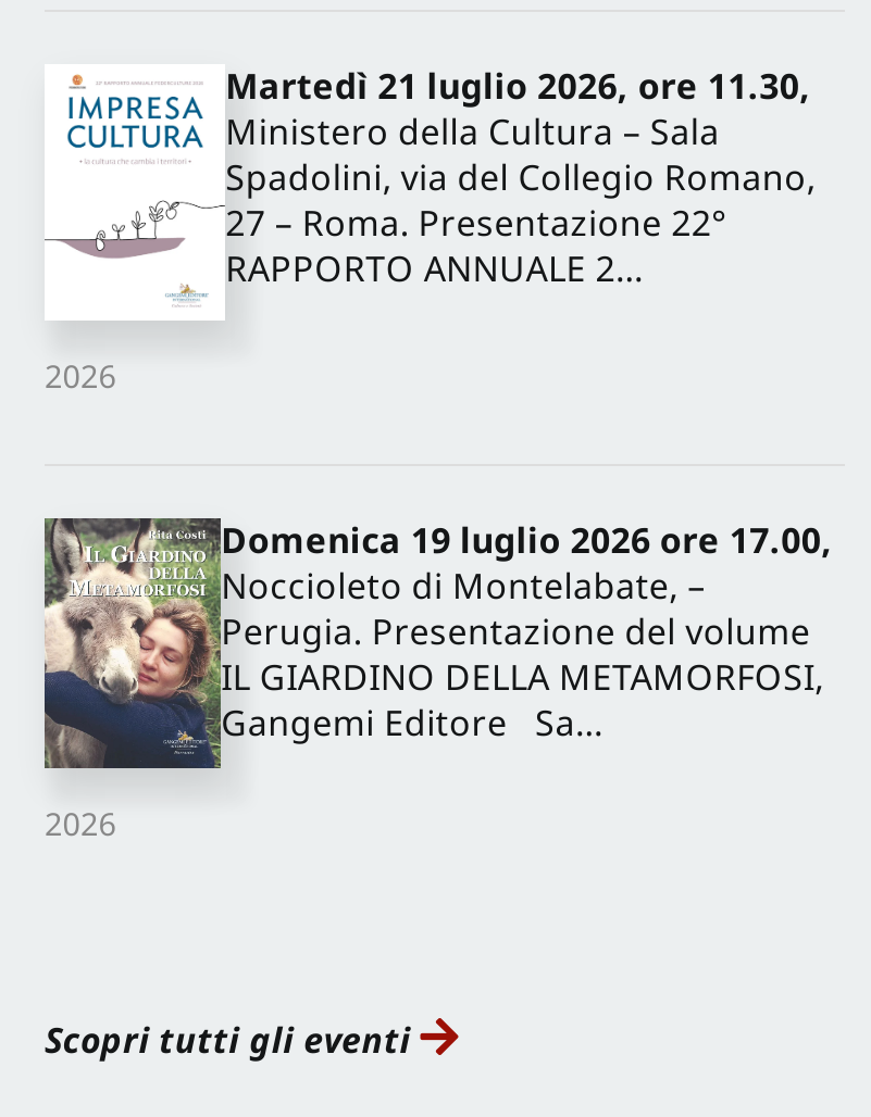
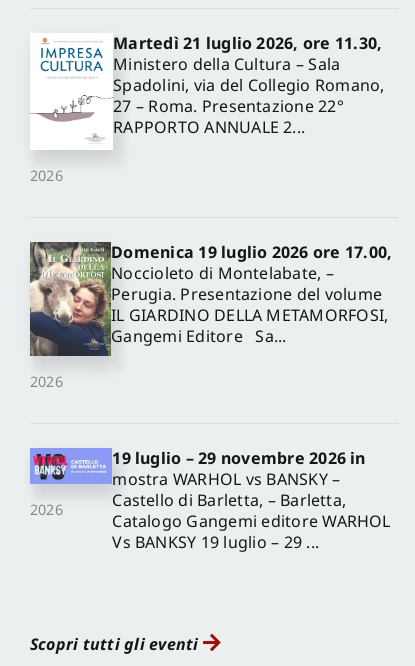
none -> [29,447,98,519] [image] | 2026
none -> [112,447,391,553] 19 luglio – 29 novembre 2026 in | mostra WARHOL vs BANSKY – | Castello di Barletta, – Barletta, | Catalogo Gangemi editore WARHOL | Vs BANKSY 19 luglio – 29 ...

